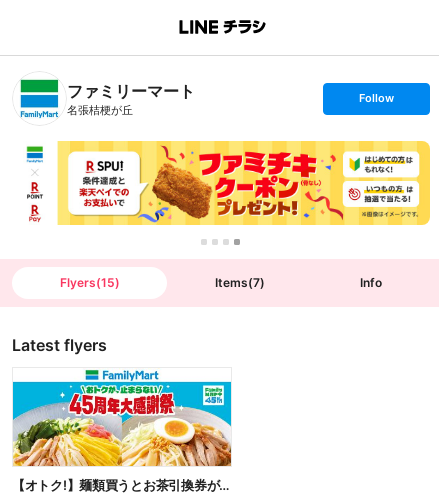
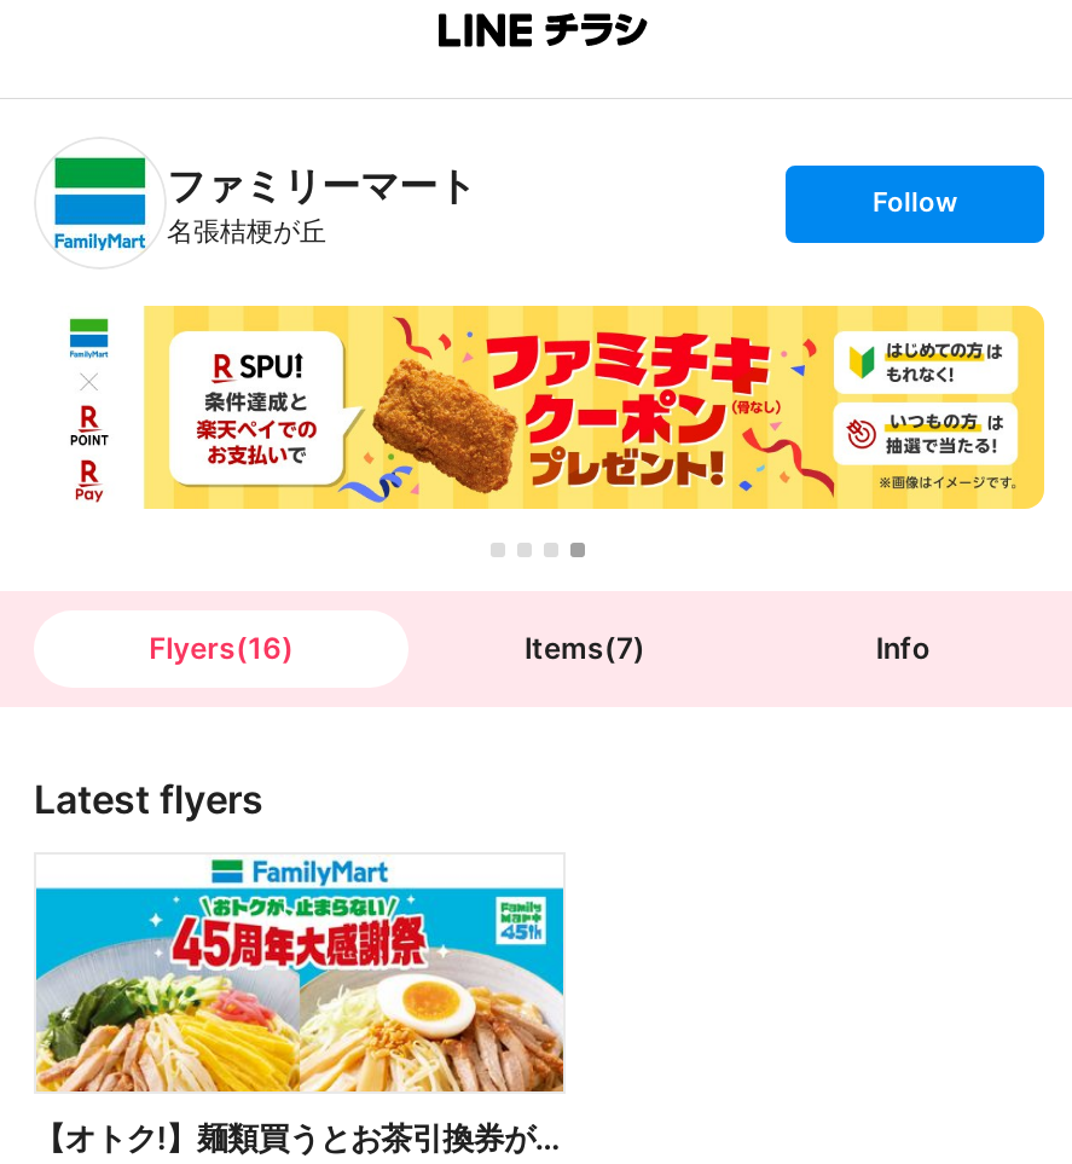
[60,275,120,290] Flyers(15) -> [149,629,294,665] Flyers(16)

